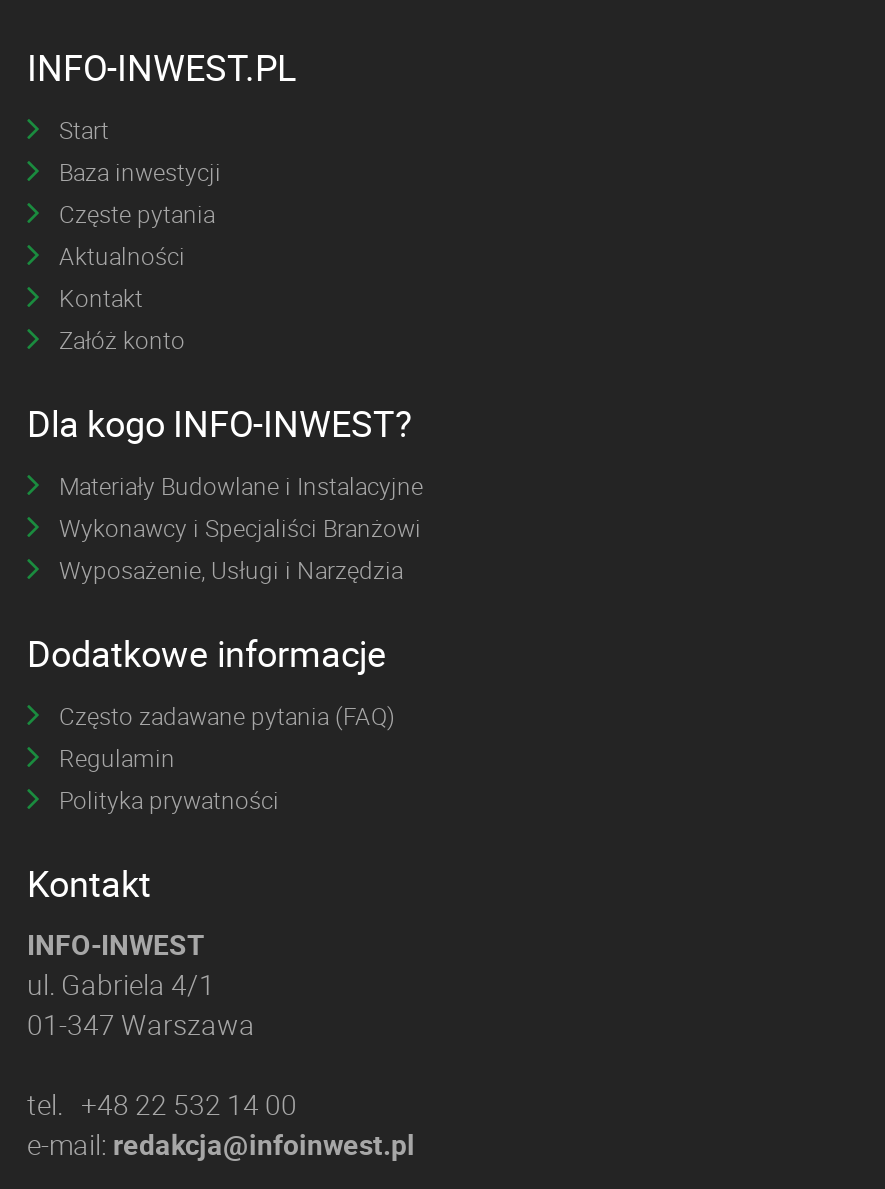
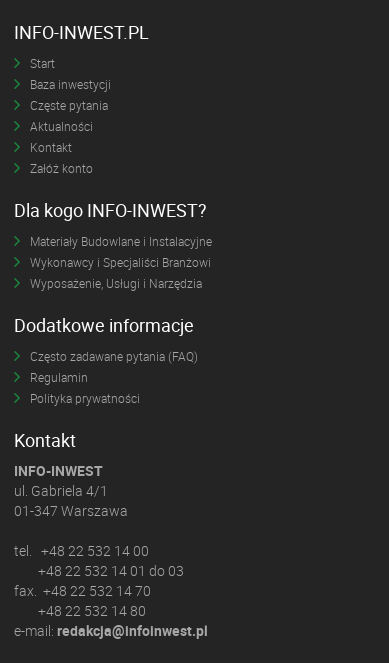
none -> [14,561,184,620] +48 22 532 14 01 do 03 | fax. +48 22 532 14 70 | +48 22 532 14 80

